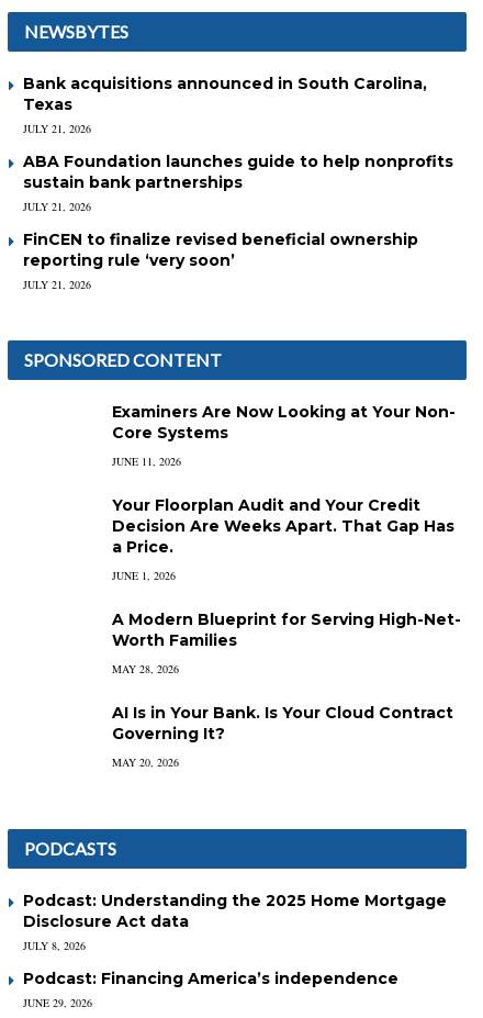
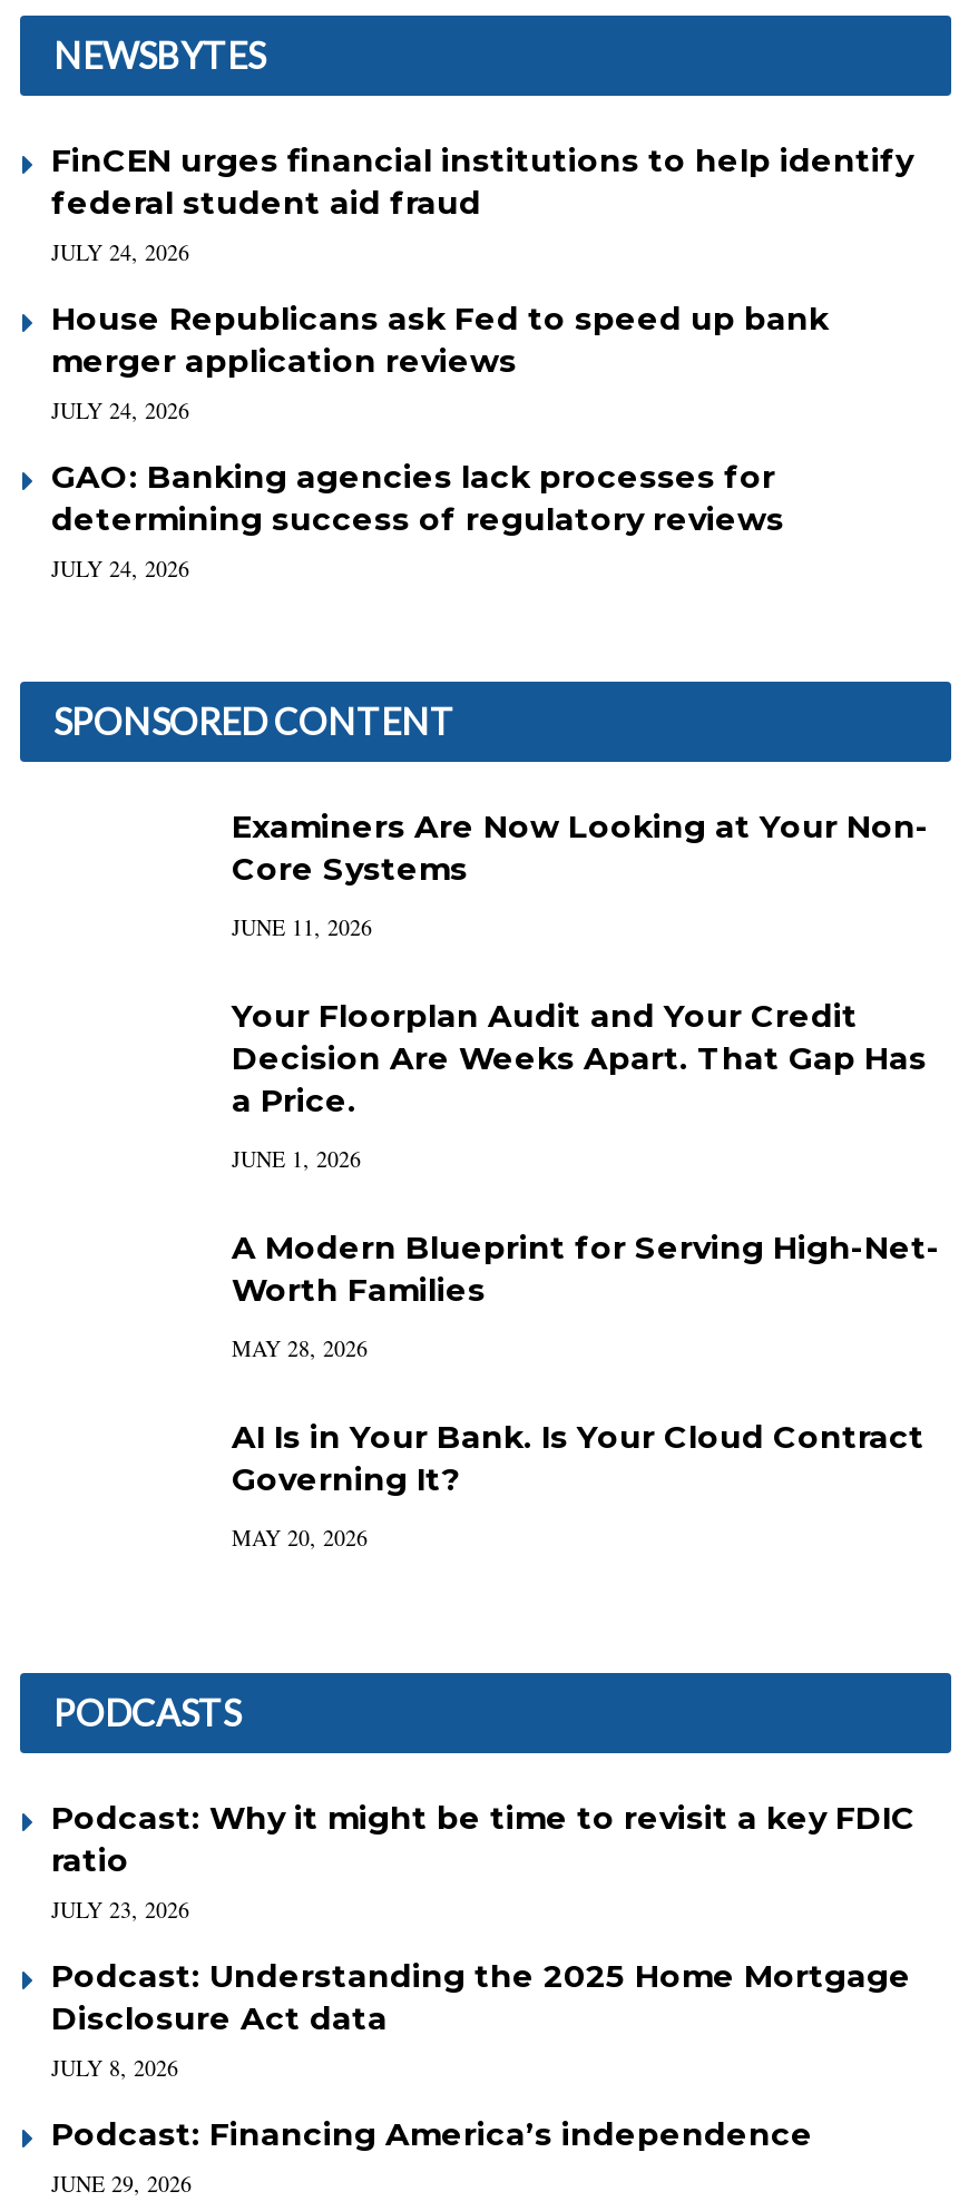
[23,74,427,136] Bank acquisitions announced in South Carolina, | Texas | JULY 21, 2026 -> [51,140,913,267] FinCEN urges financial institutions to help identify | federal student aid fraud | JULY 24, 2026
[23,152,453,214] ABA Foundation launches guide to help nonprofits | sustain bank partnerships | JULY 21, 2026 -> [51,299,829,425] House Republicans ask Fed to speed up bank | merger application reviews | JULY 24, 2026
[23,230,418,292] FinCEN to finalize revised beneficial ownership | reporting rule ‘very soon’ | JULY 21, 2026 -> [51,457,784,584] GAO: Banking agencies lack processes for | determining success of regulatory reviews | JULY 24, 2026
none -> [51,1798,916,1925] Podcast: Why it might be time to revisit a key FDIC | ratio | JULY 23, 2026

